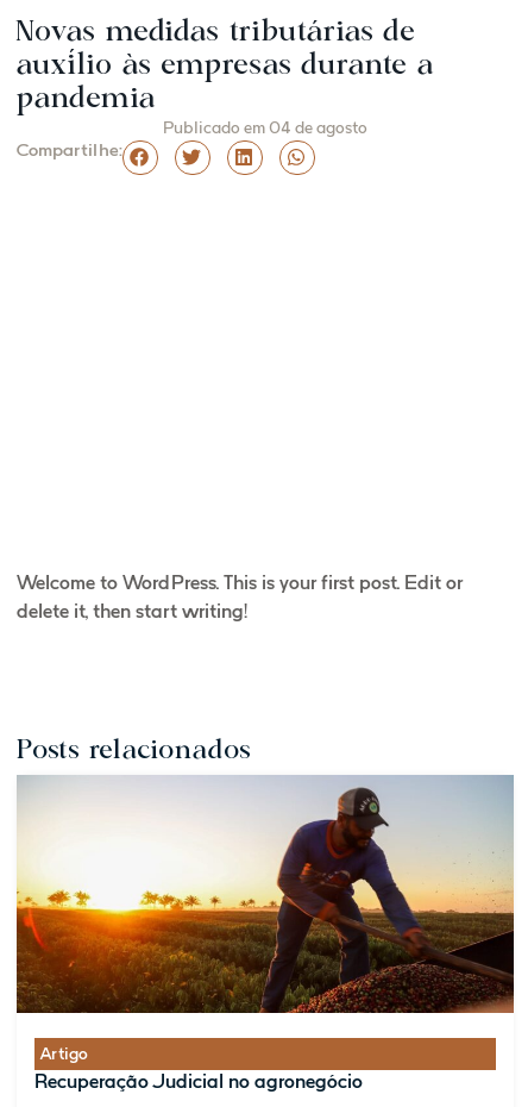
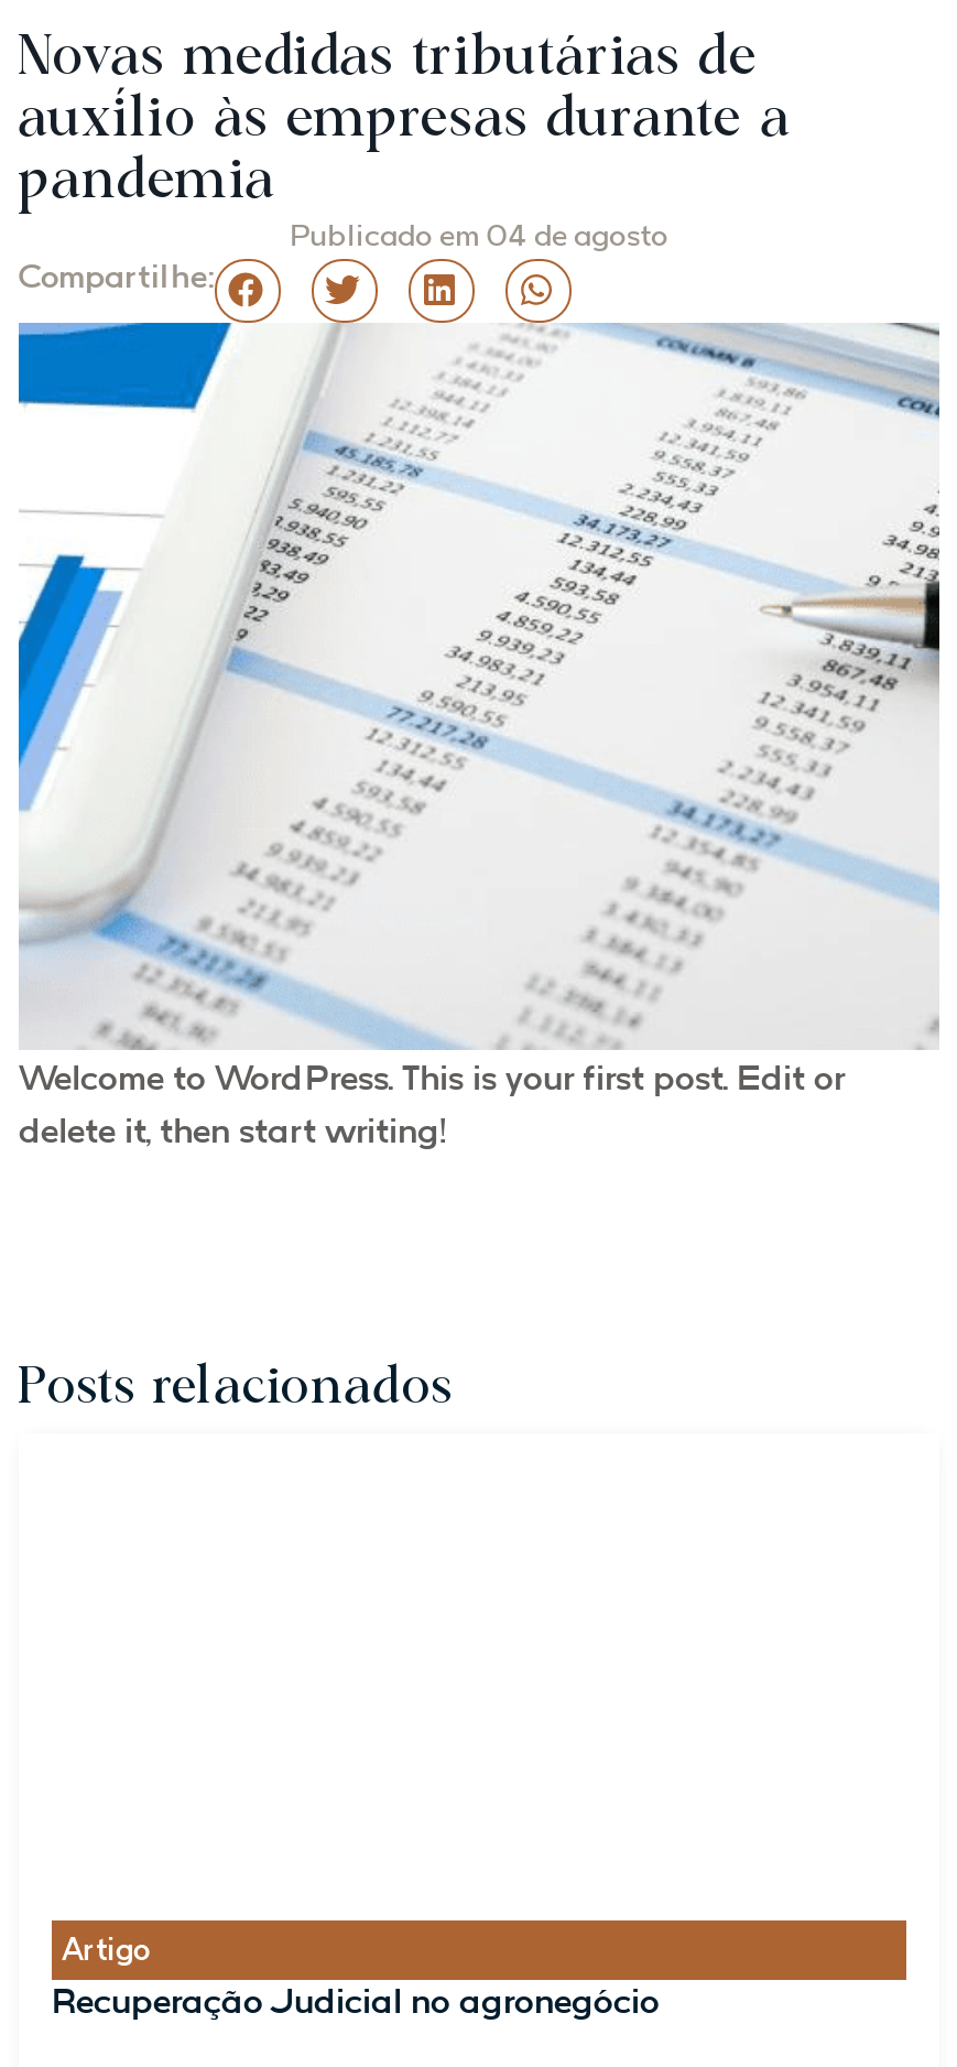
none -> [17,321,942,1050] [image]
[15,774,515,1014] [image] -> none

